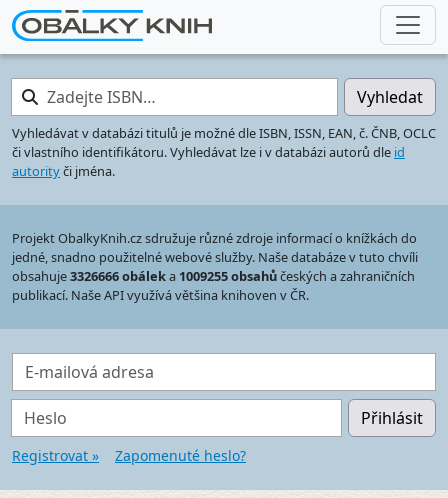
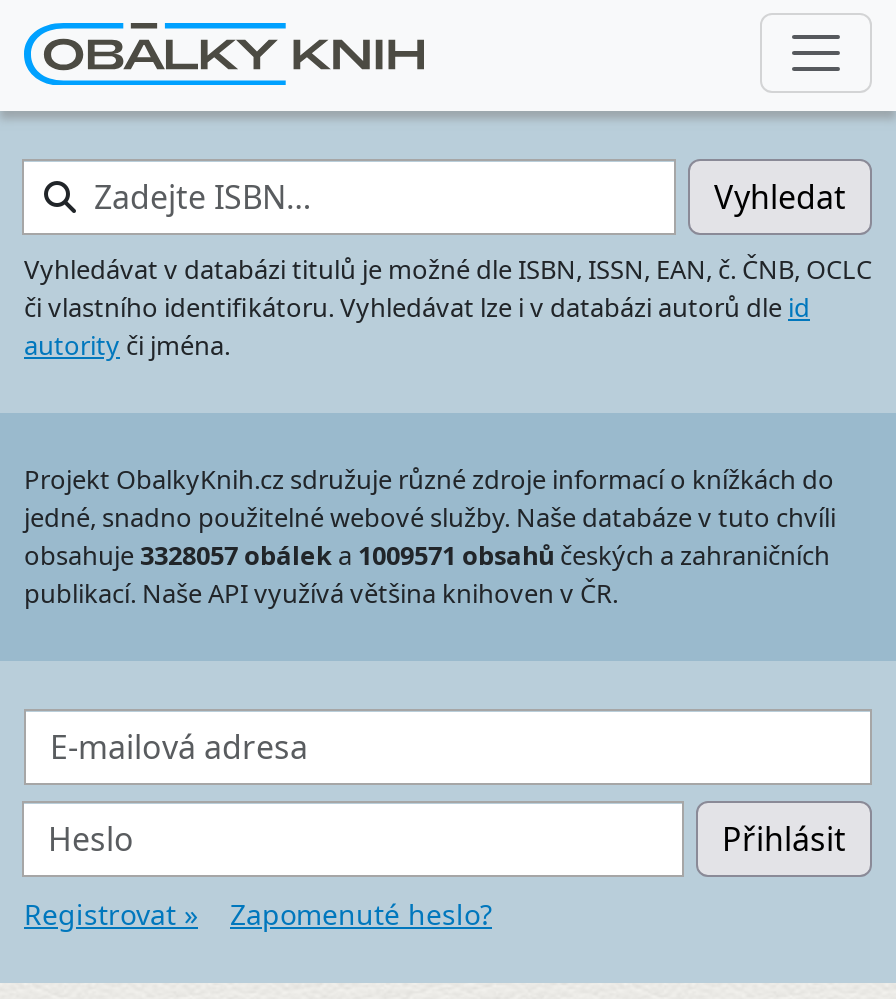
[12,267,415,285] obsahuje 3326666 obálek a 1009255 obsahů českých a zahraničních -> [24,538,830,574] obsahuje 3328057 obálek a 1009571 obsahů českých a zahraničních

